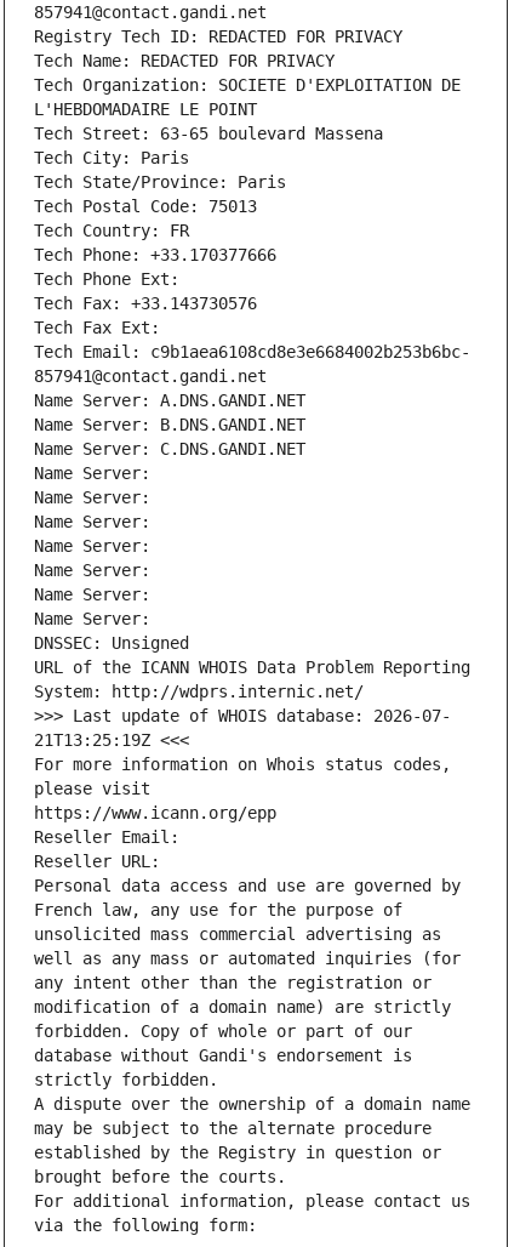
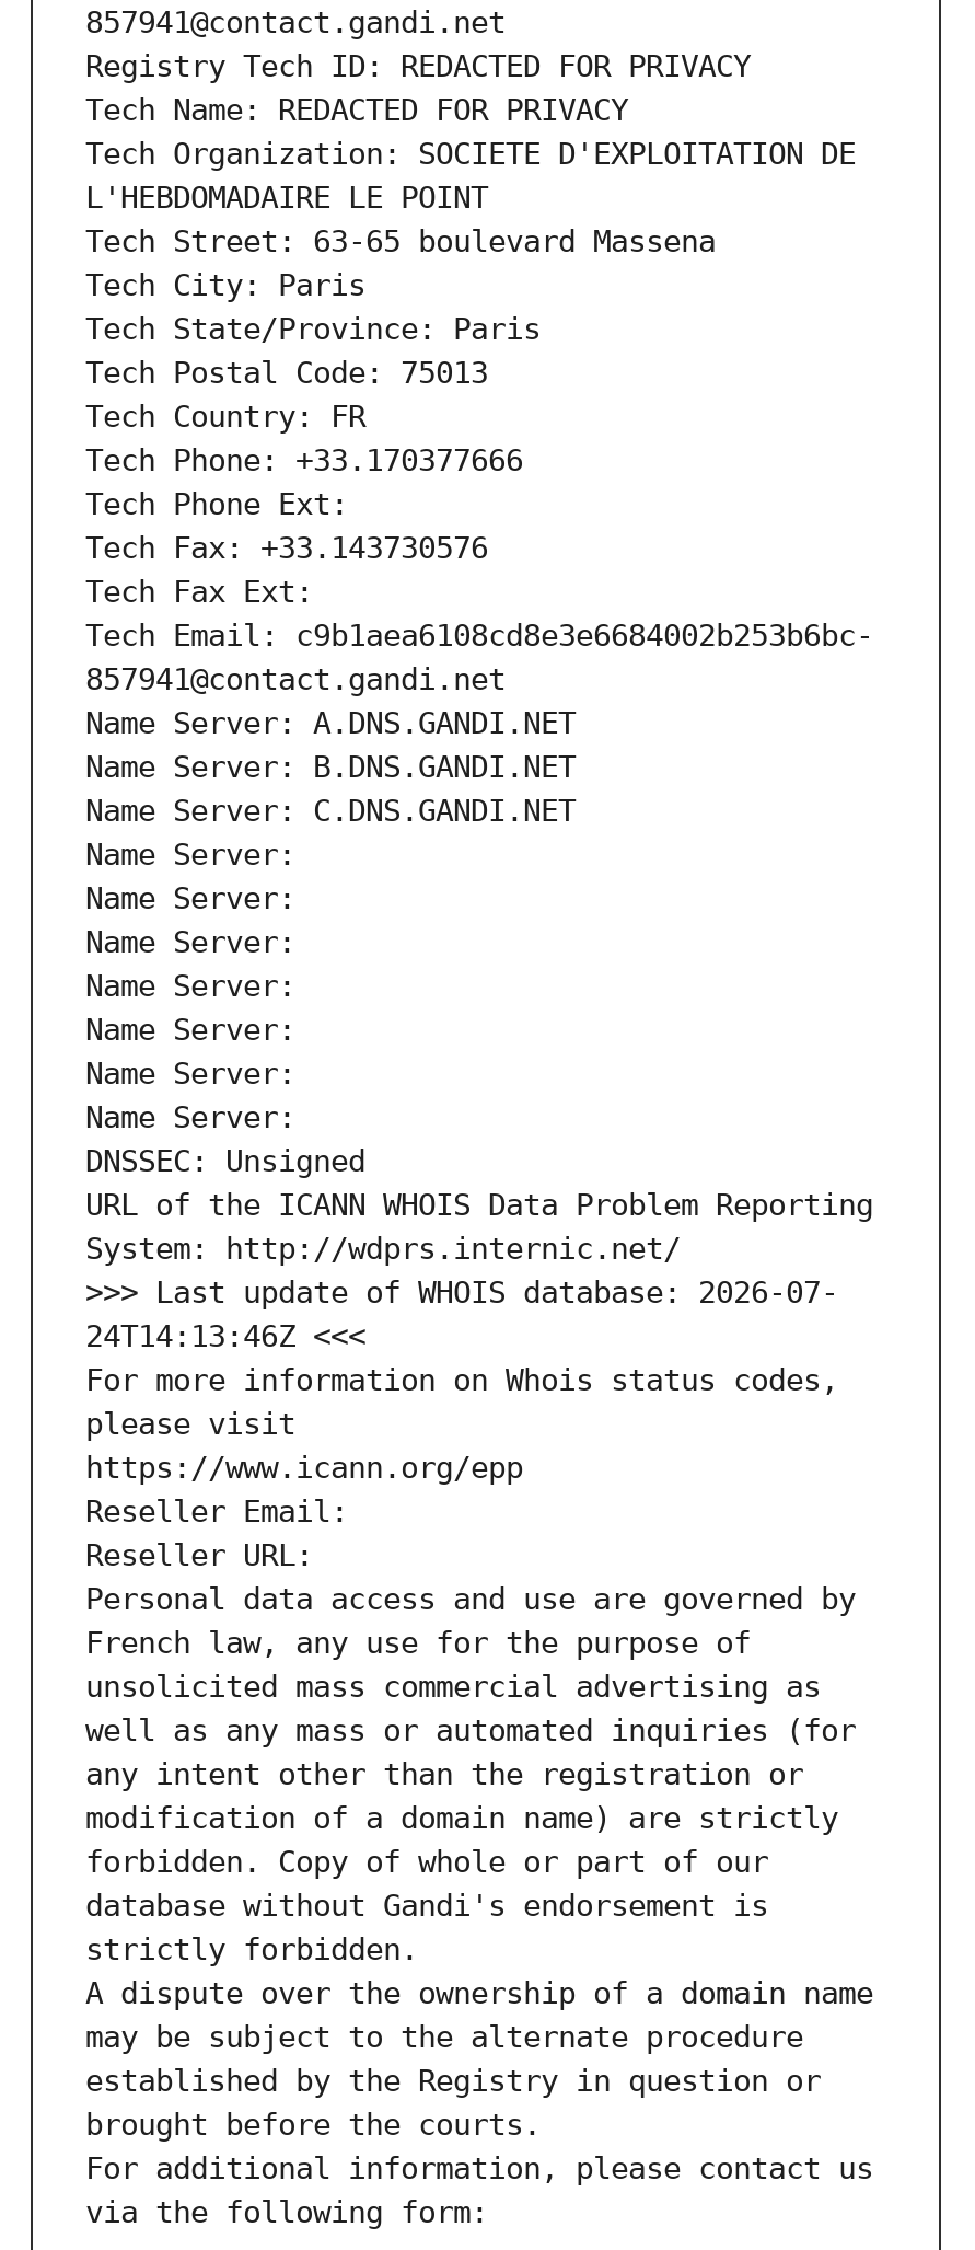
[34,731,189,750] 21T13:25:19Z <<< -> [85,1319,365,1354] 24T14:13:46Z <<<

